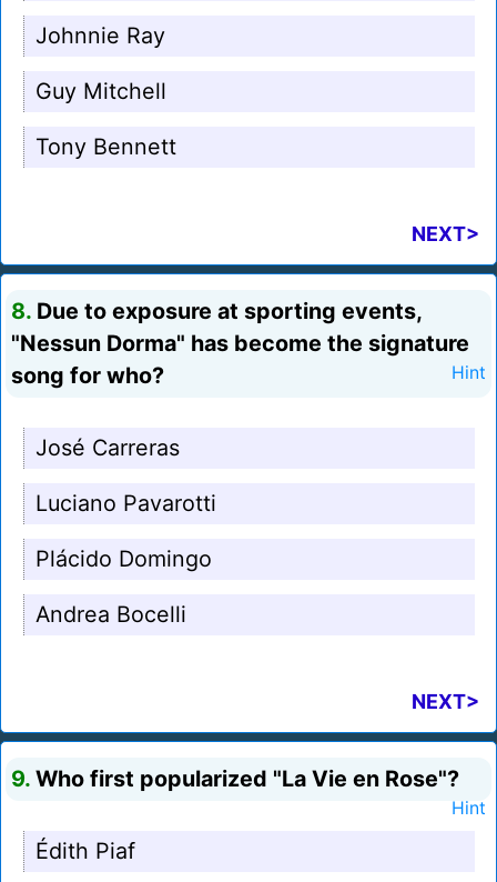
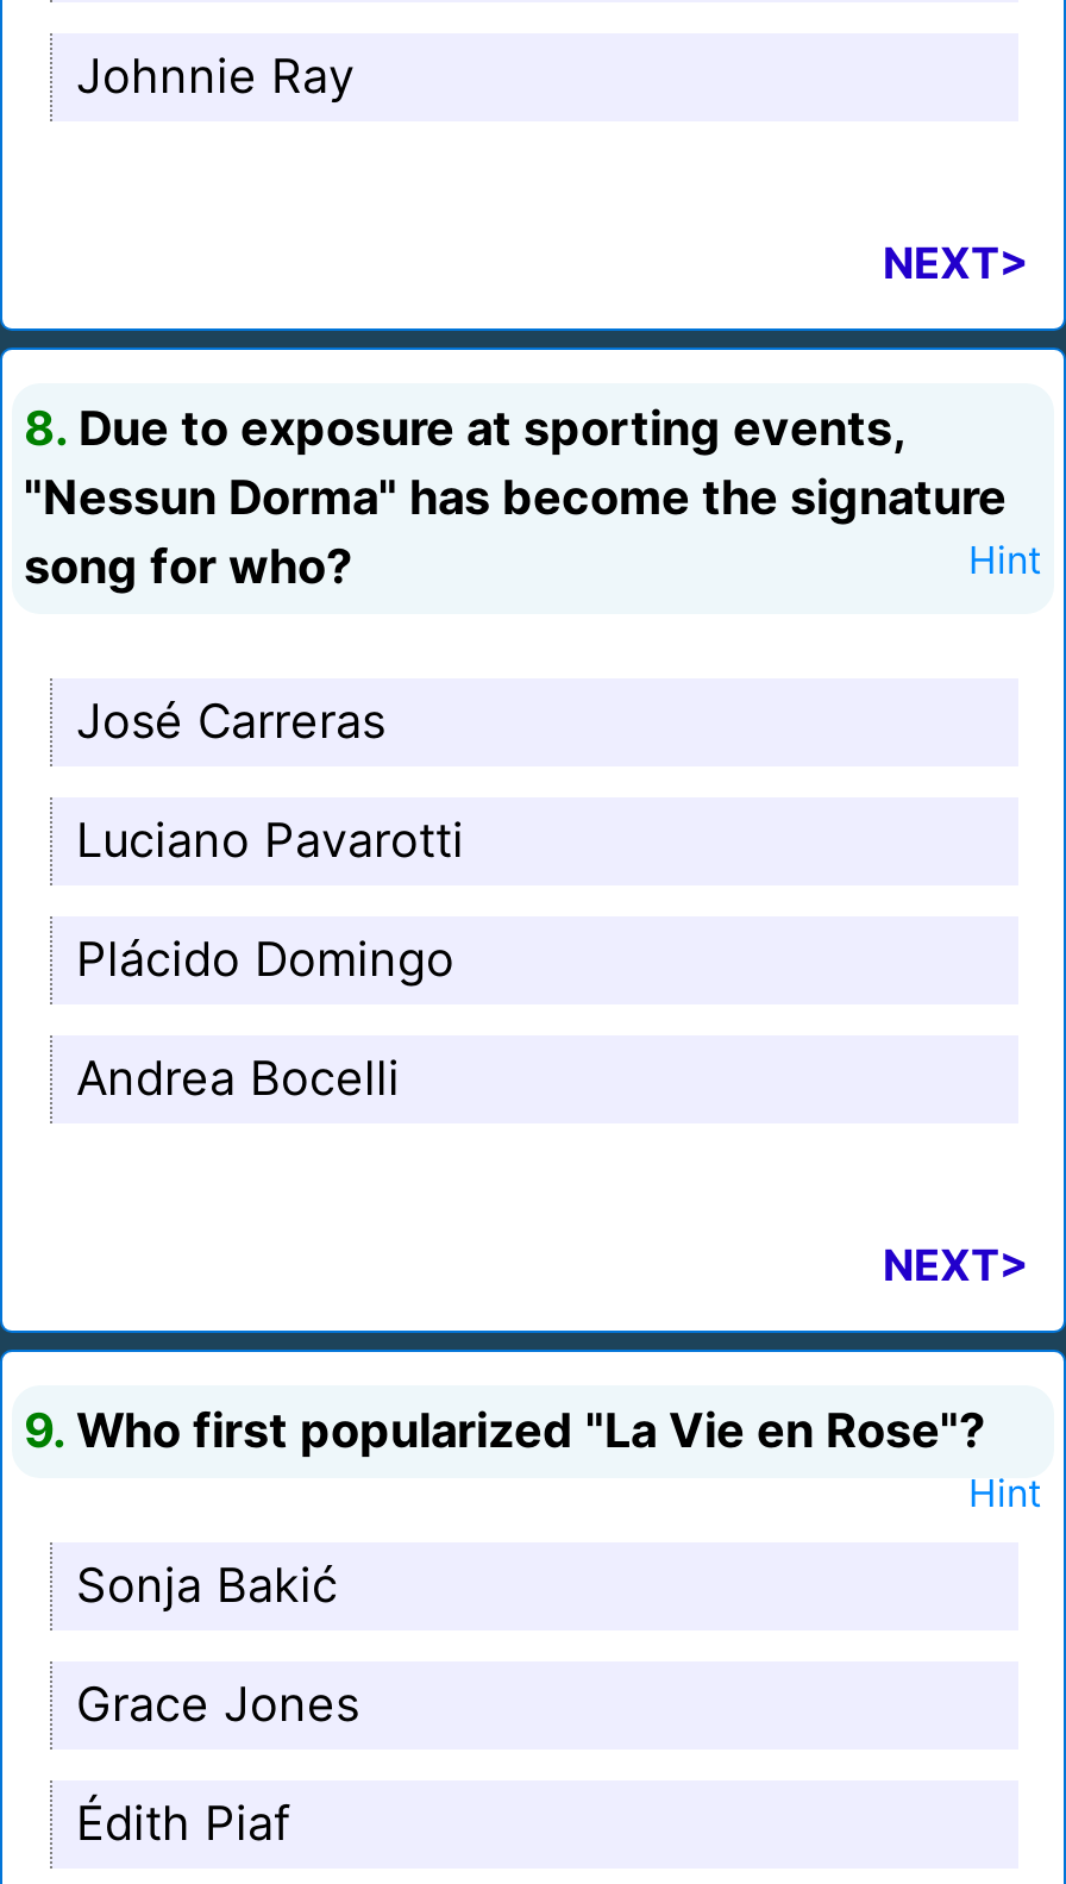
[35,78,176,160] Guy Mitchell | Tony Bennett -> none
moved [11,222,486,819] -> [24,238,1042,1516]: NEXT> | 8. Due to exposure at sporting events, | "Nessun Dorma" has become the signature | ... | 9. Who first popularized "La Vie en Rose"? | Hint
none -> [76,1557,359,1733] Sonja Bakić | Grace Jones

